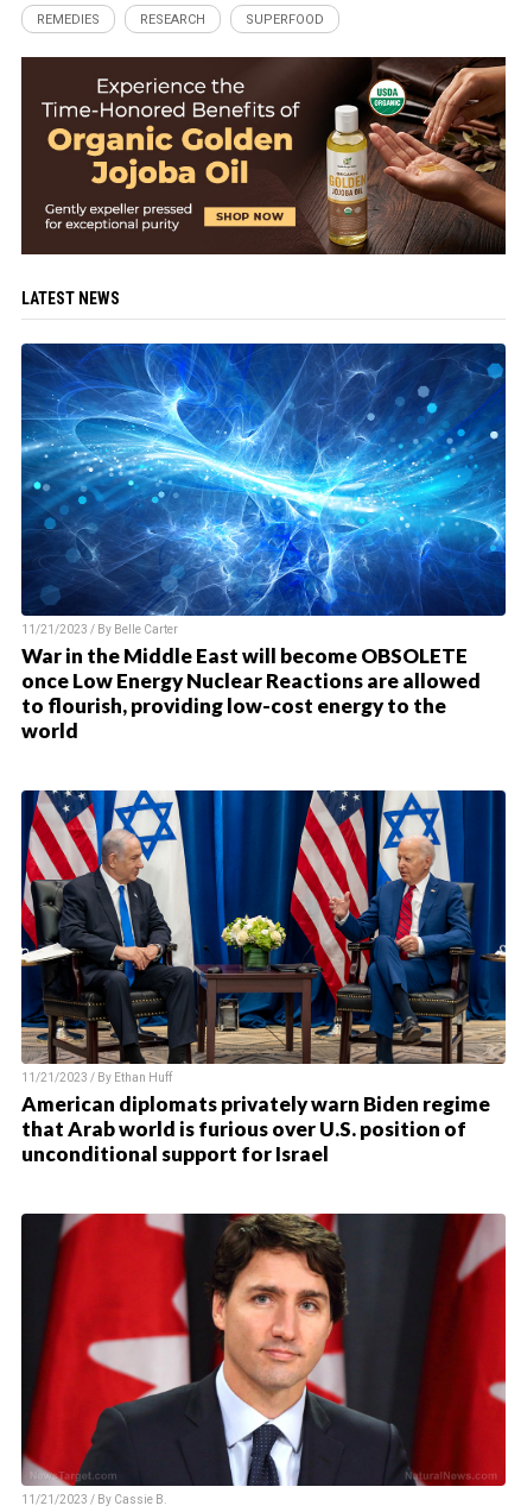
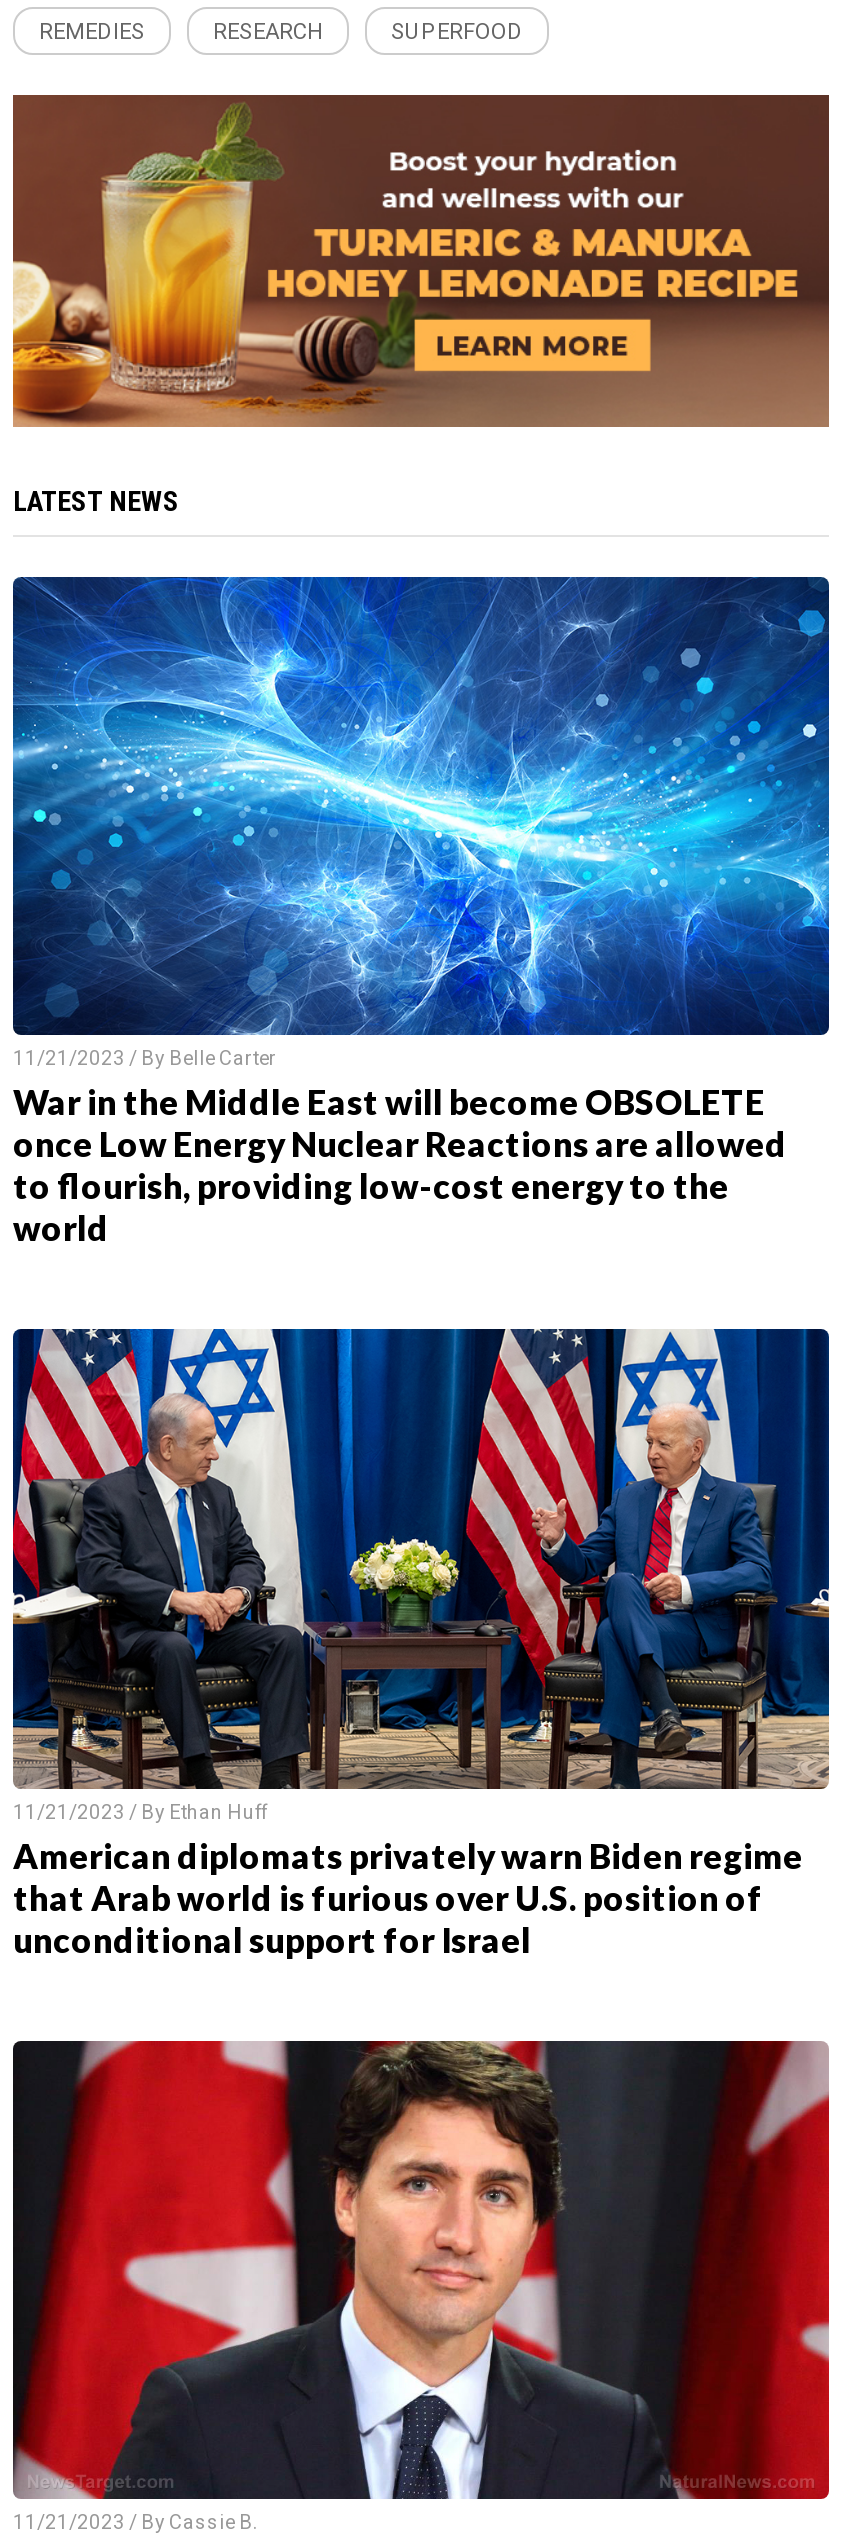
[20,57,507,256] [image] -> [11,95,831,429] [image]

